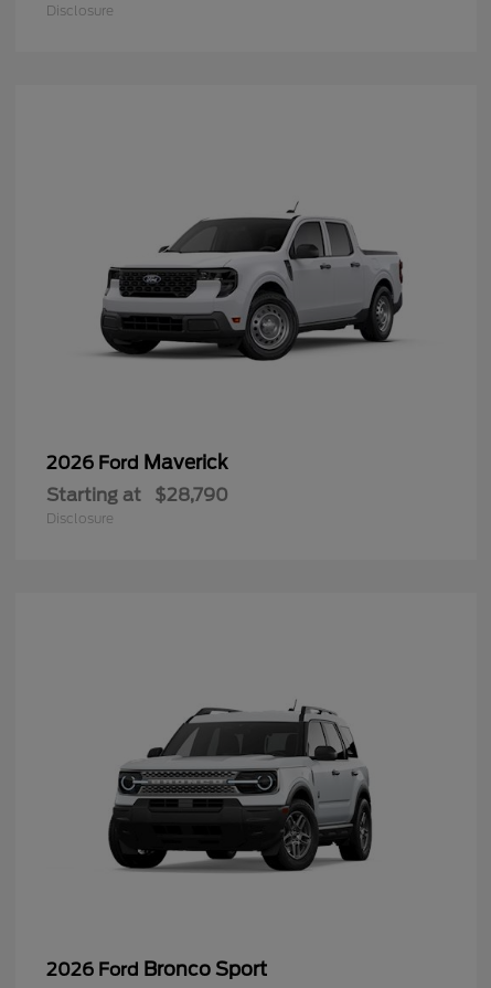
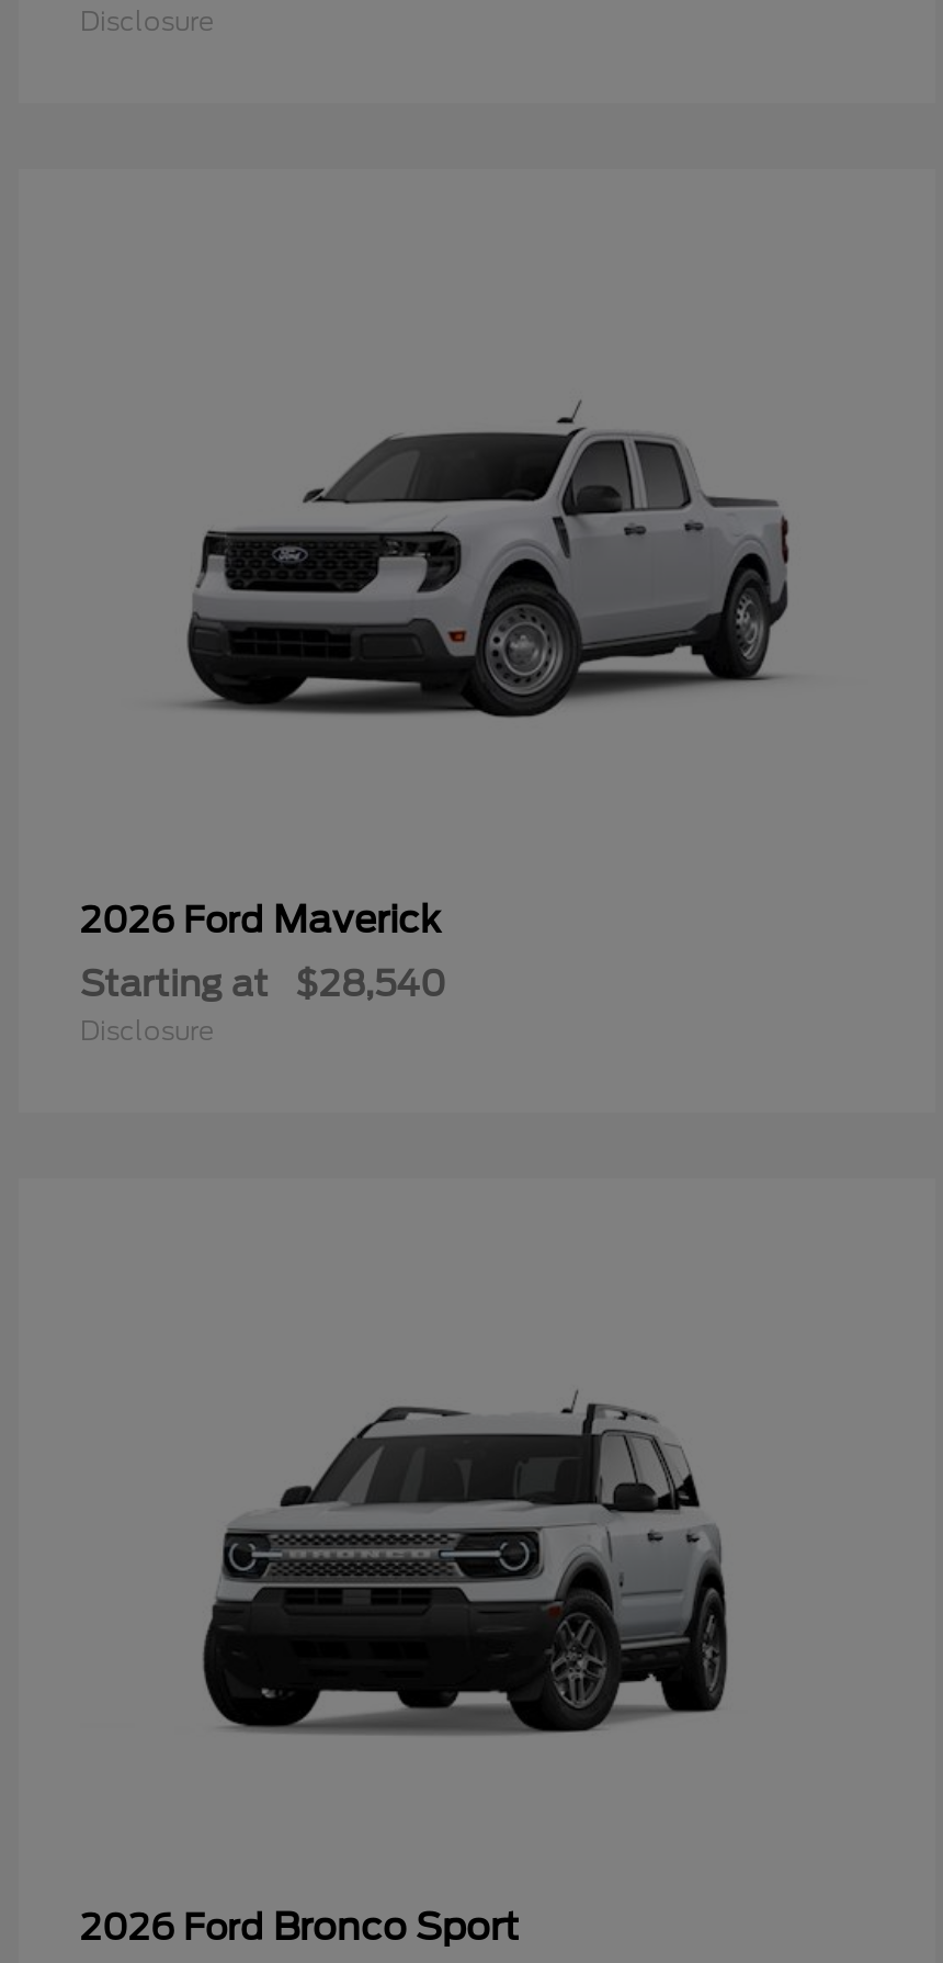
[46,484,228,505] Starting at $28,790 -> [80,963,446,1004] Starting at $28,540

